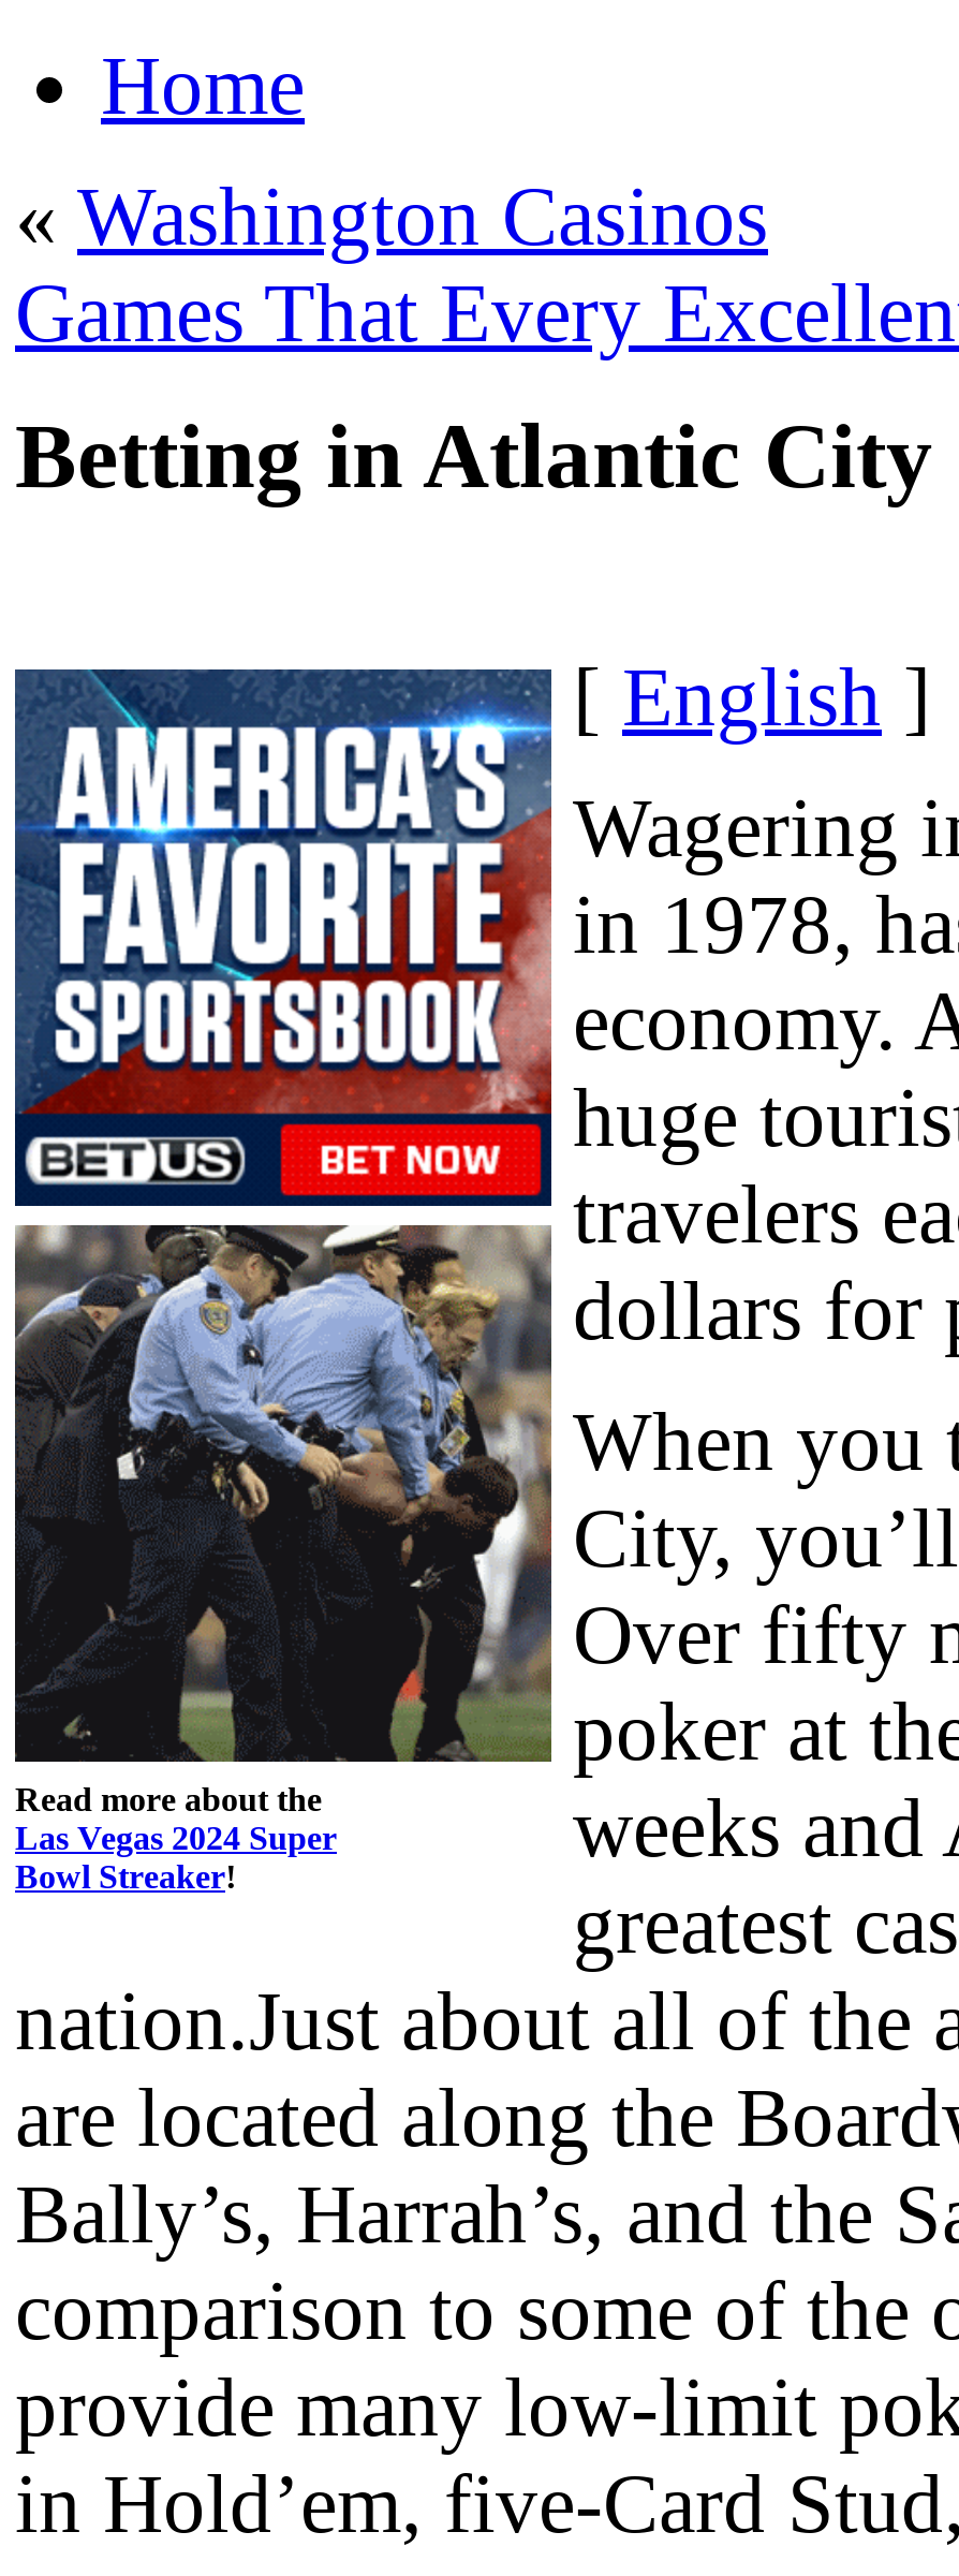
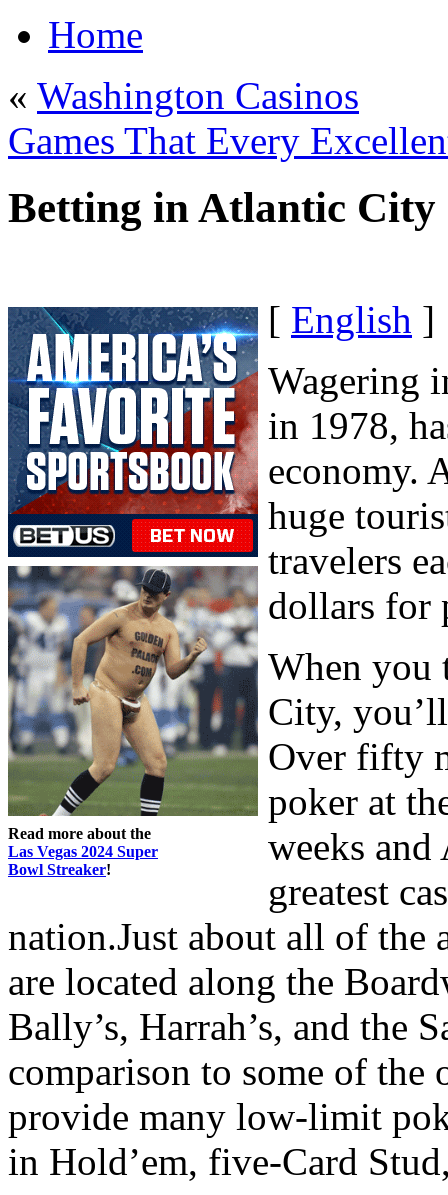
[13,1223,551,1764] [image] -> [7,565,258,817] [image]

